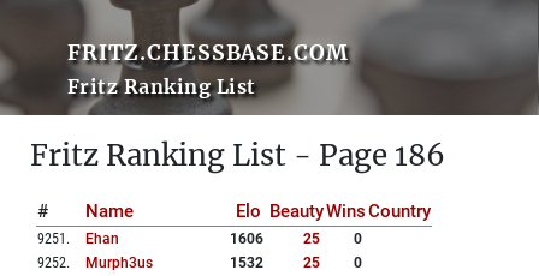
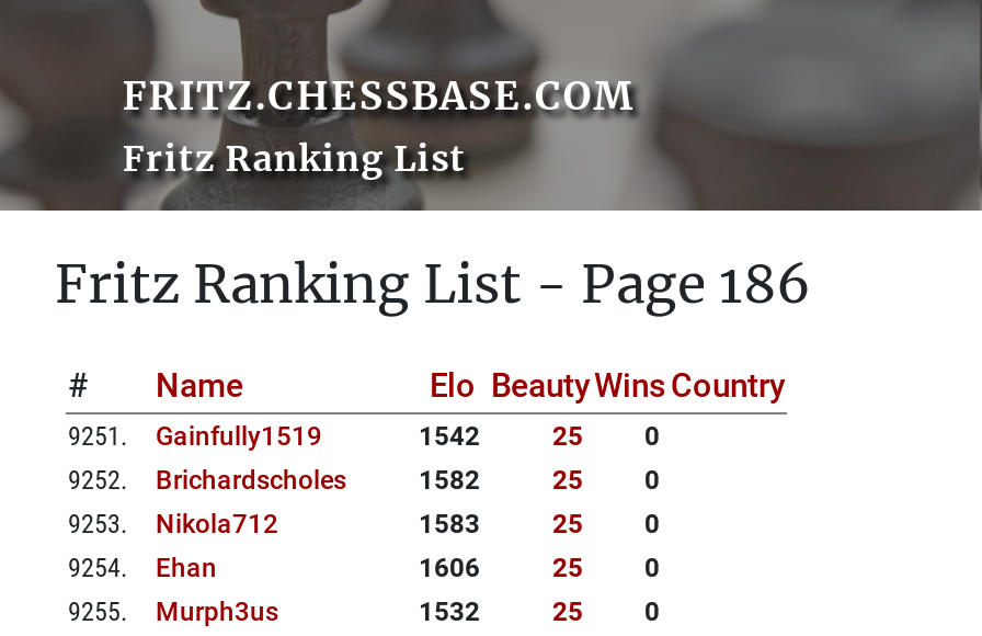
none -> [68,422,660,584] Gainfully1519 | 1542 | 25 | 0 | 9252. | Brichardscholes | 1582 | 25 | 0 | 9253. | Nikola712 | 1583 | 25 | 0 | 9254.
[37,255,153,271] 9252. Murph3us -> [68,597,278,628] 9255. Murph3us

